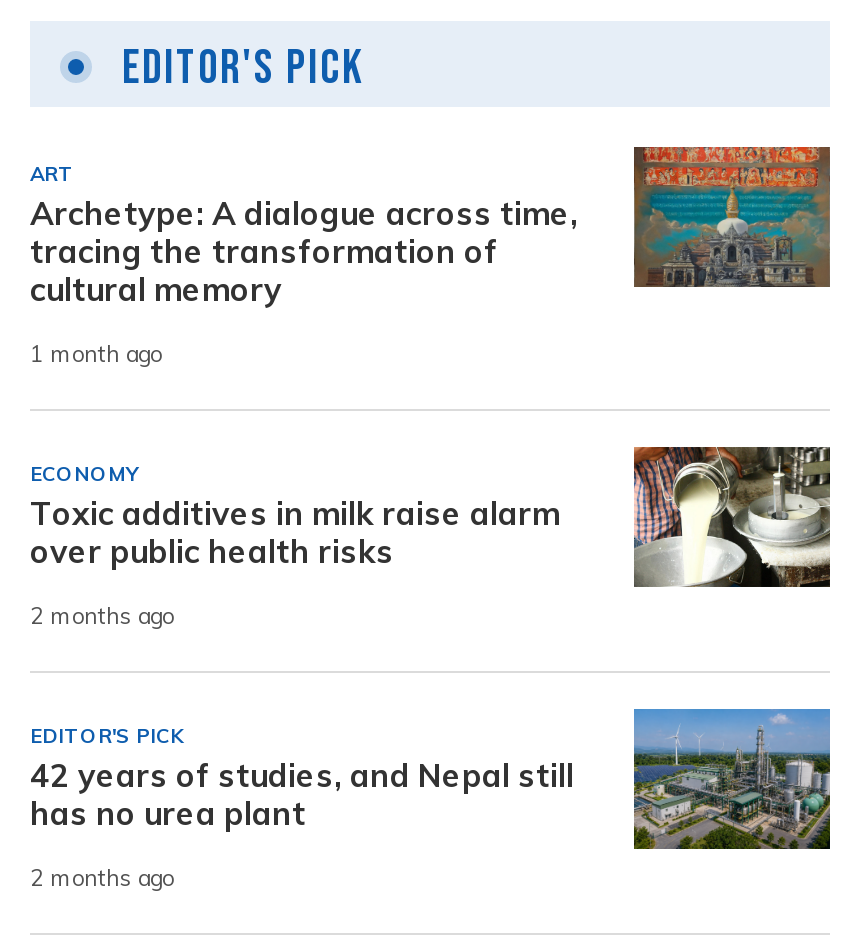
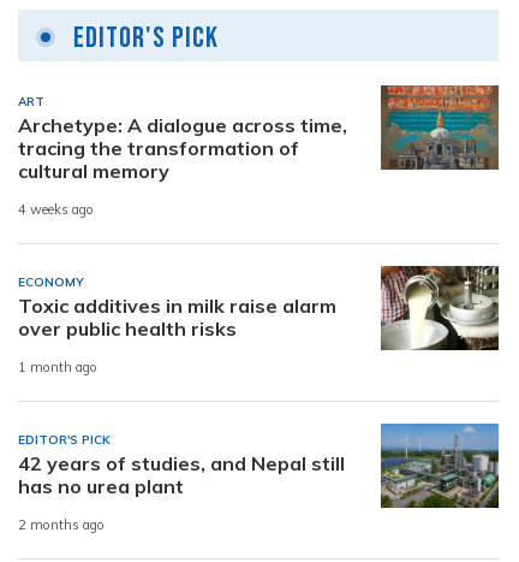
[30,341,162,369] 1 month ago -> [18,202,94,219] 4 weeks ago
[30,603,174,631] 2 months ago -> [18,360,97,377] 1 month ago

